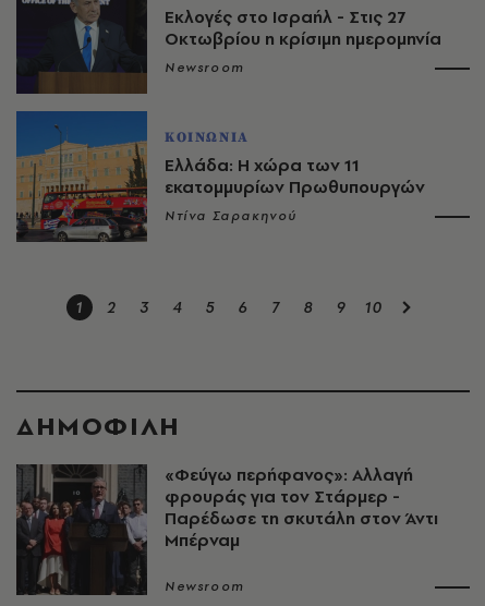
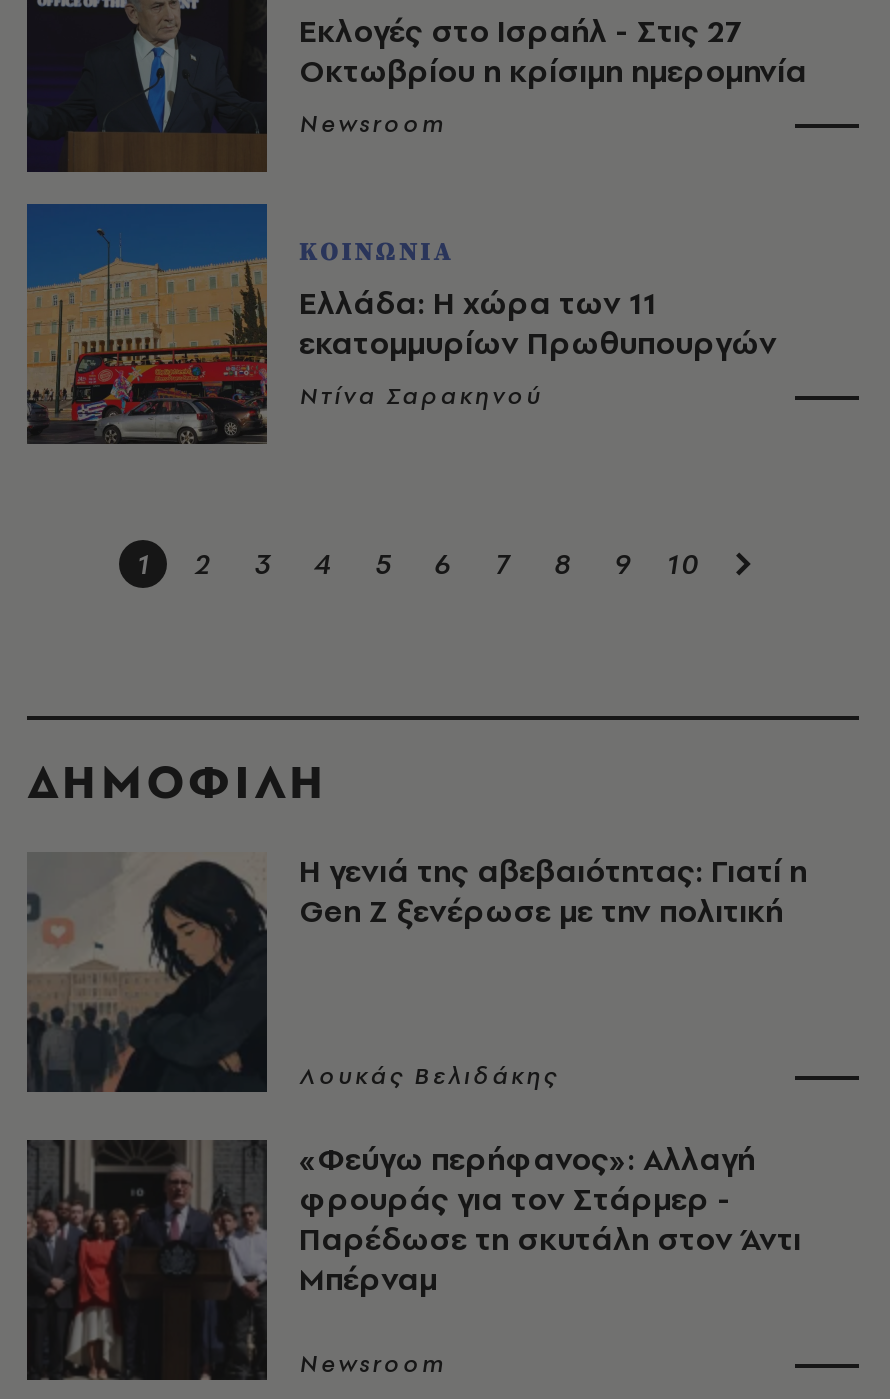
none -> [27,849,807,1094] [image] | Η γενιά της αβεβαιότητας: Γιατί η | Gen Z ξενέρωσε με την πολιτική
none -> [299,1059,558,1091] Λουκάς Βελιδάκης

